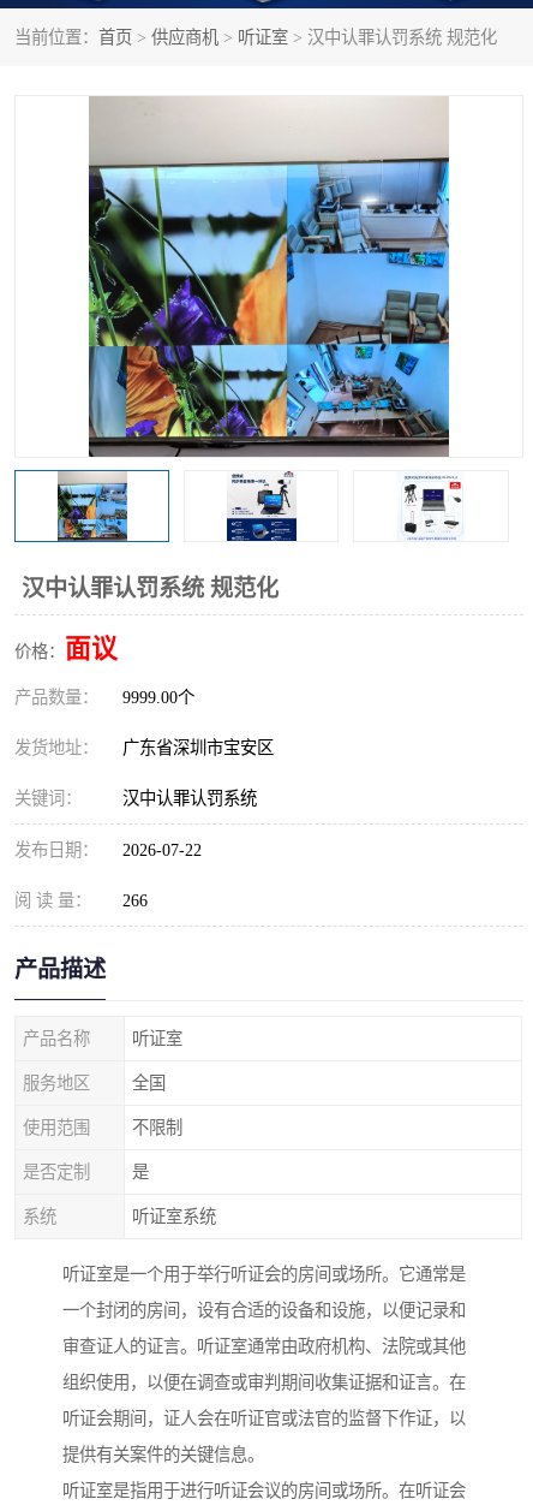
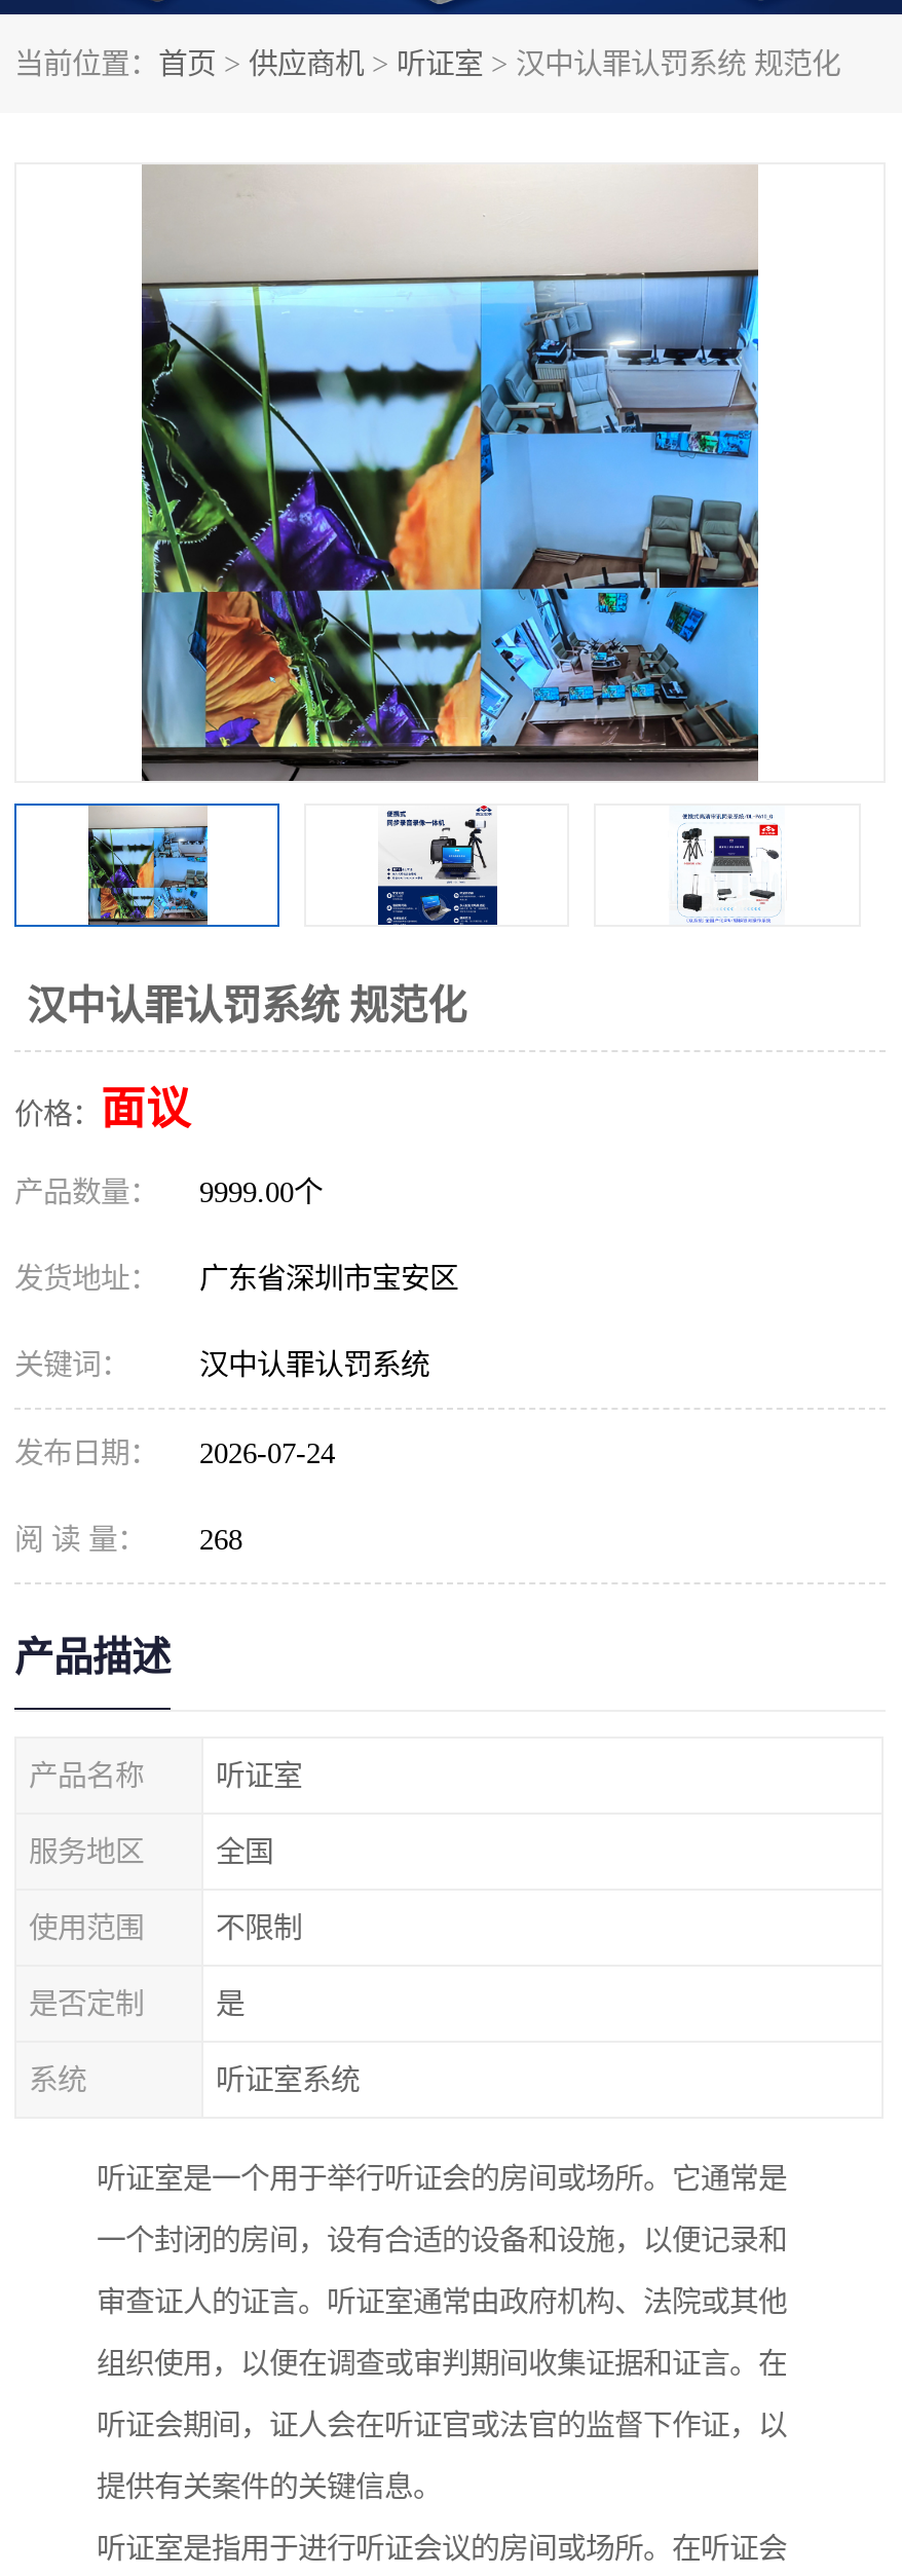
[14,840,202,859] 发布日期： 2026-07-22 -> [14,1436,335,1469] 发布日期： 2026-07-24
[14,891,148,910] 阅 读 量： 266 -> [14,1523,242,1556] 阅 读 量： 268

